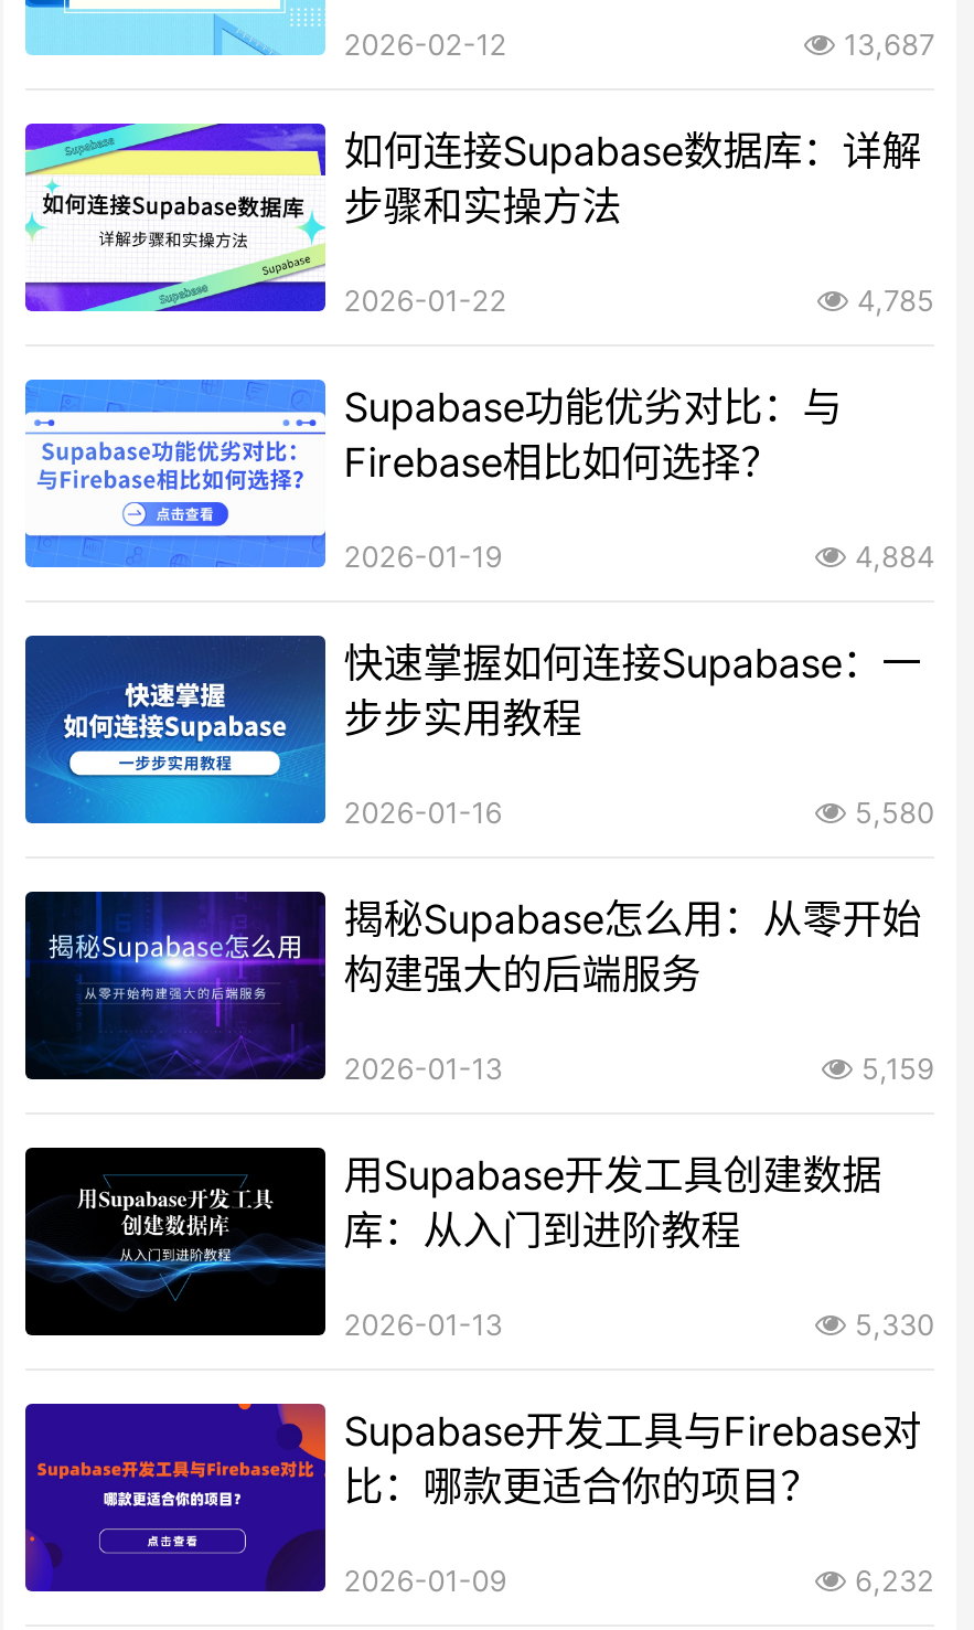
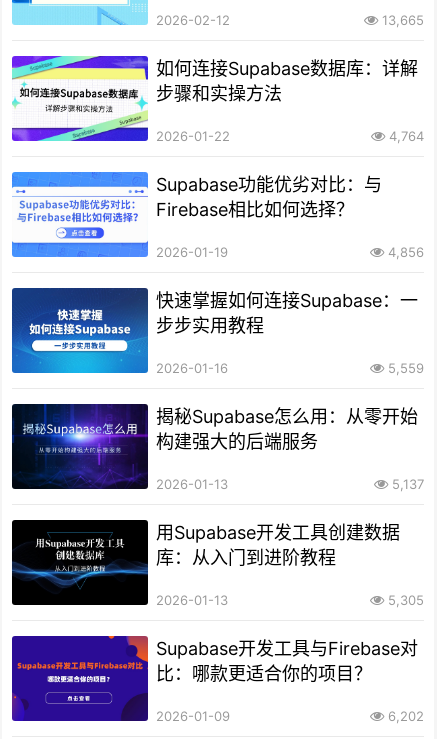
[835,26,934,62] 13,687 -> [378,12,424,28] 13,665
[848,282,934,318] 4,785 -> [385,128,424,144] 4,764
[846,538,934,573] 4,884 -> [384,244,424,260] 4,856
[846,794,934,829] 5,580 -> [384,360,424,376] 5,559
[853,1050,934,1085] 5,159 -> [388,476,424,492] 5,137
[846,1306,934,1342] 5,330 -> [384,592,424,608] 5,305
[846,1562,934,1597] 6,232 -> [384,708,424,724] 6,202

